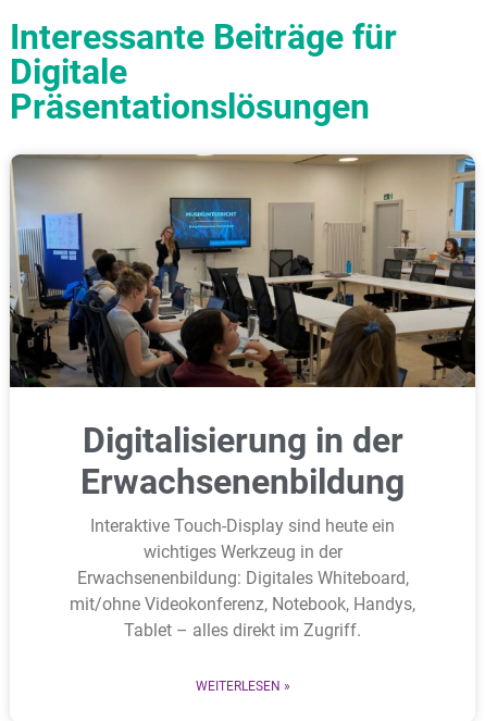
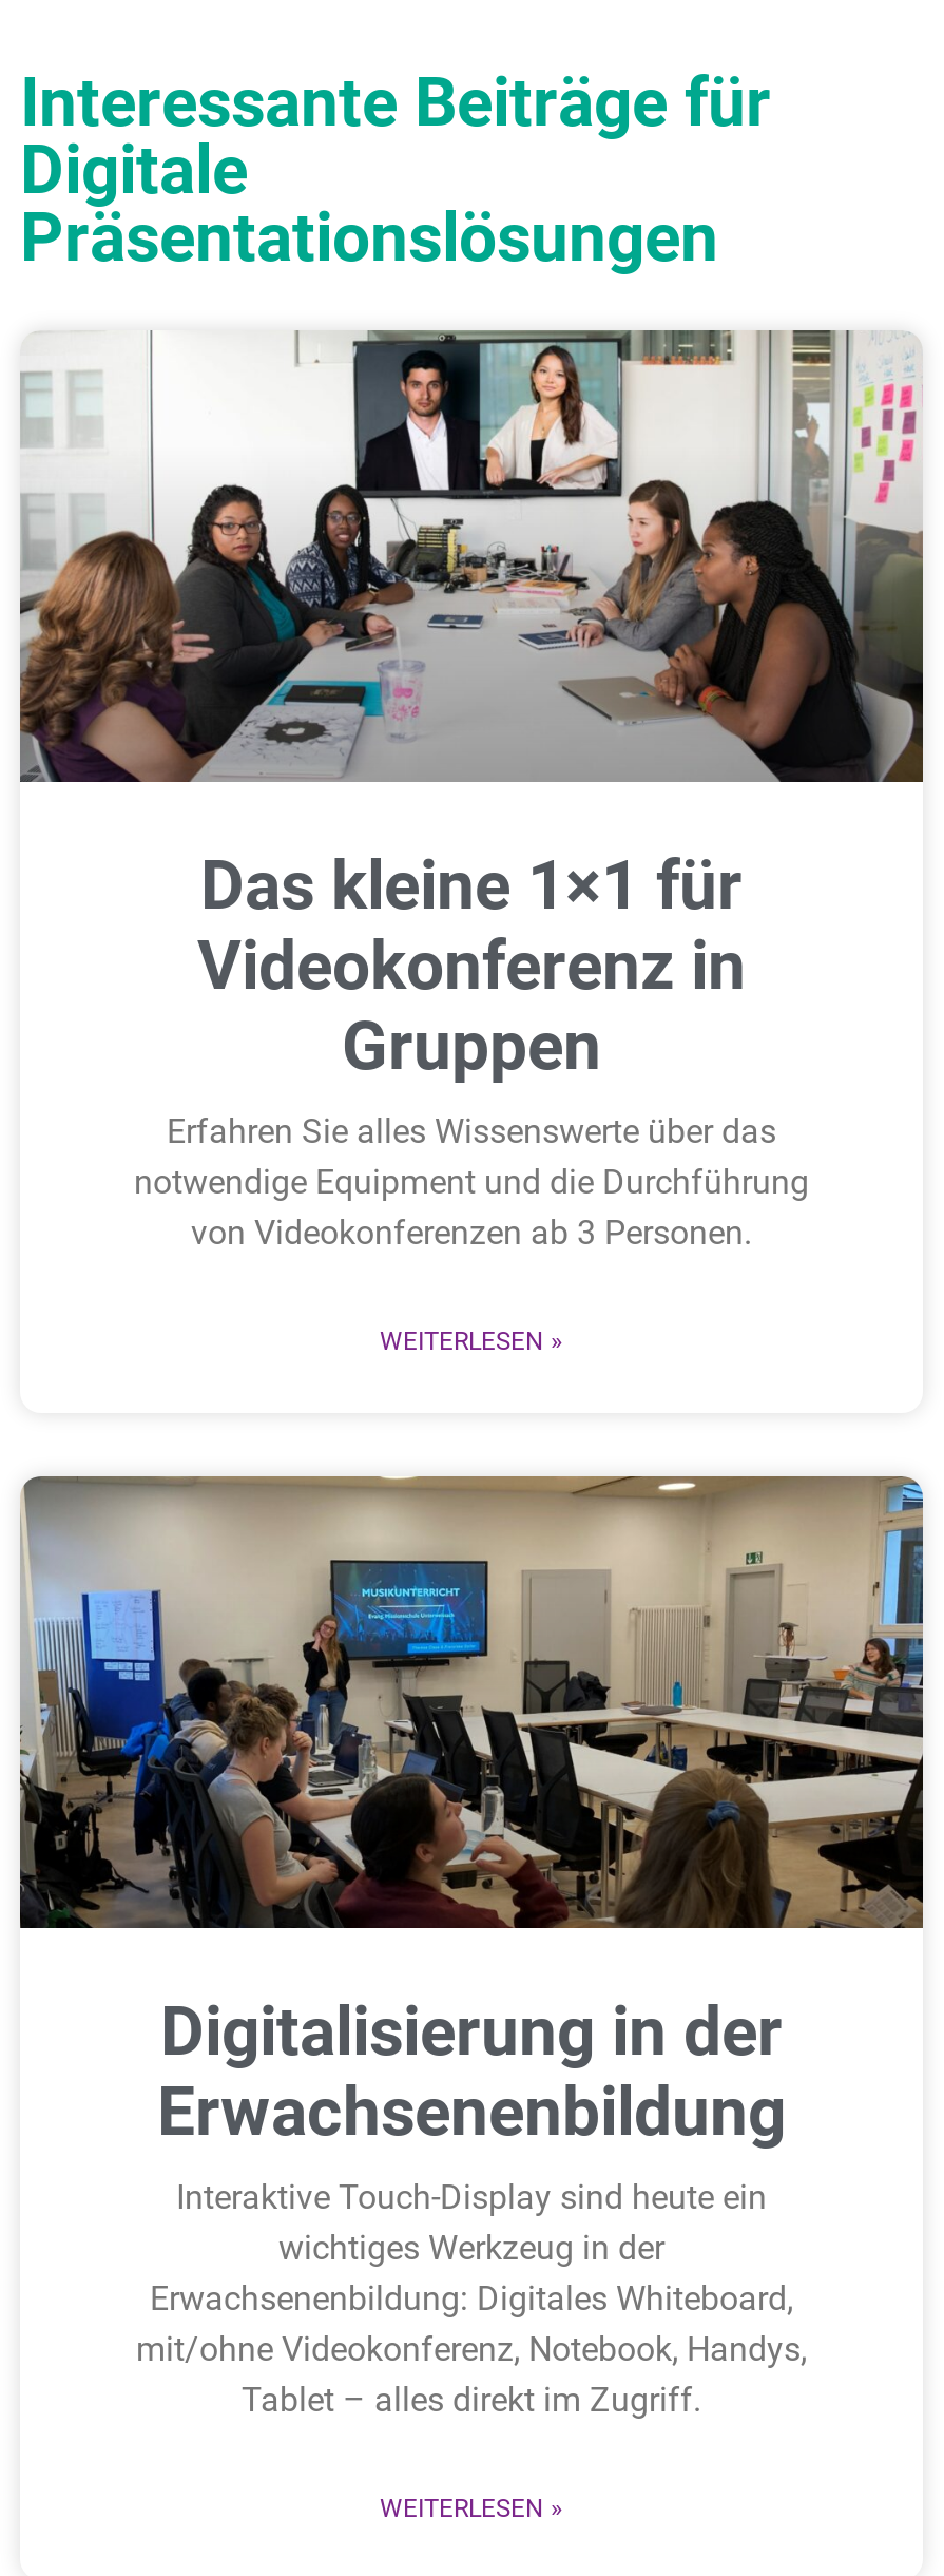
none -> [20,330,923,1355] [image] | Das kleine 1×1 für | Videokonferenz in | Gruppen | Erfahren Sie alles Wissenswerte über das | notwendige Equipment und die Durchführung | von Videokonferenzen ab 3 Personen. | WEITERLESEN »

